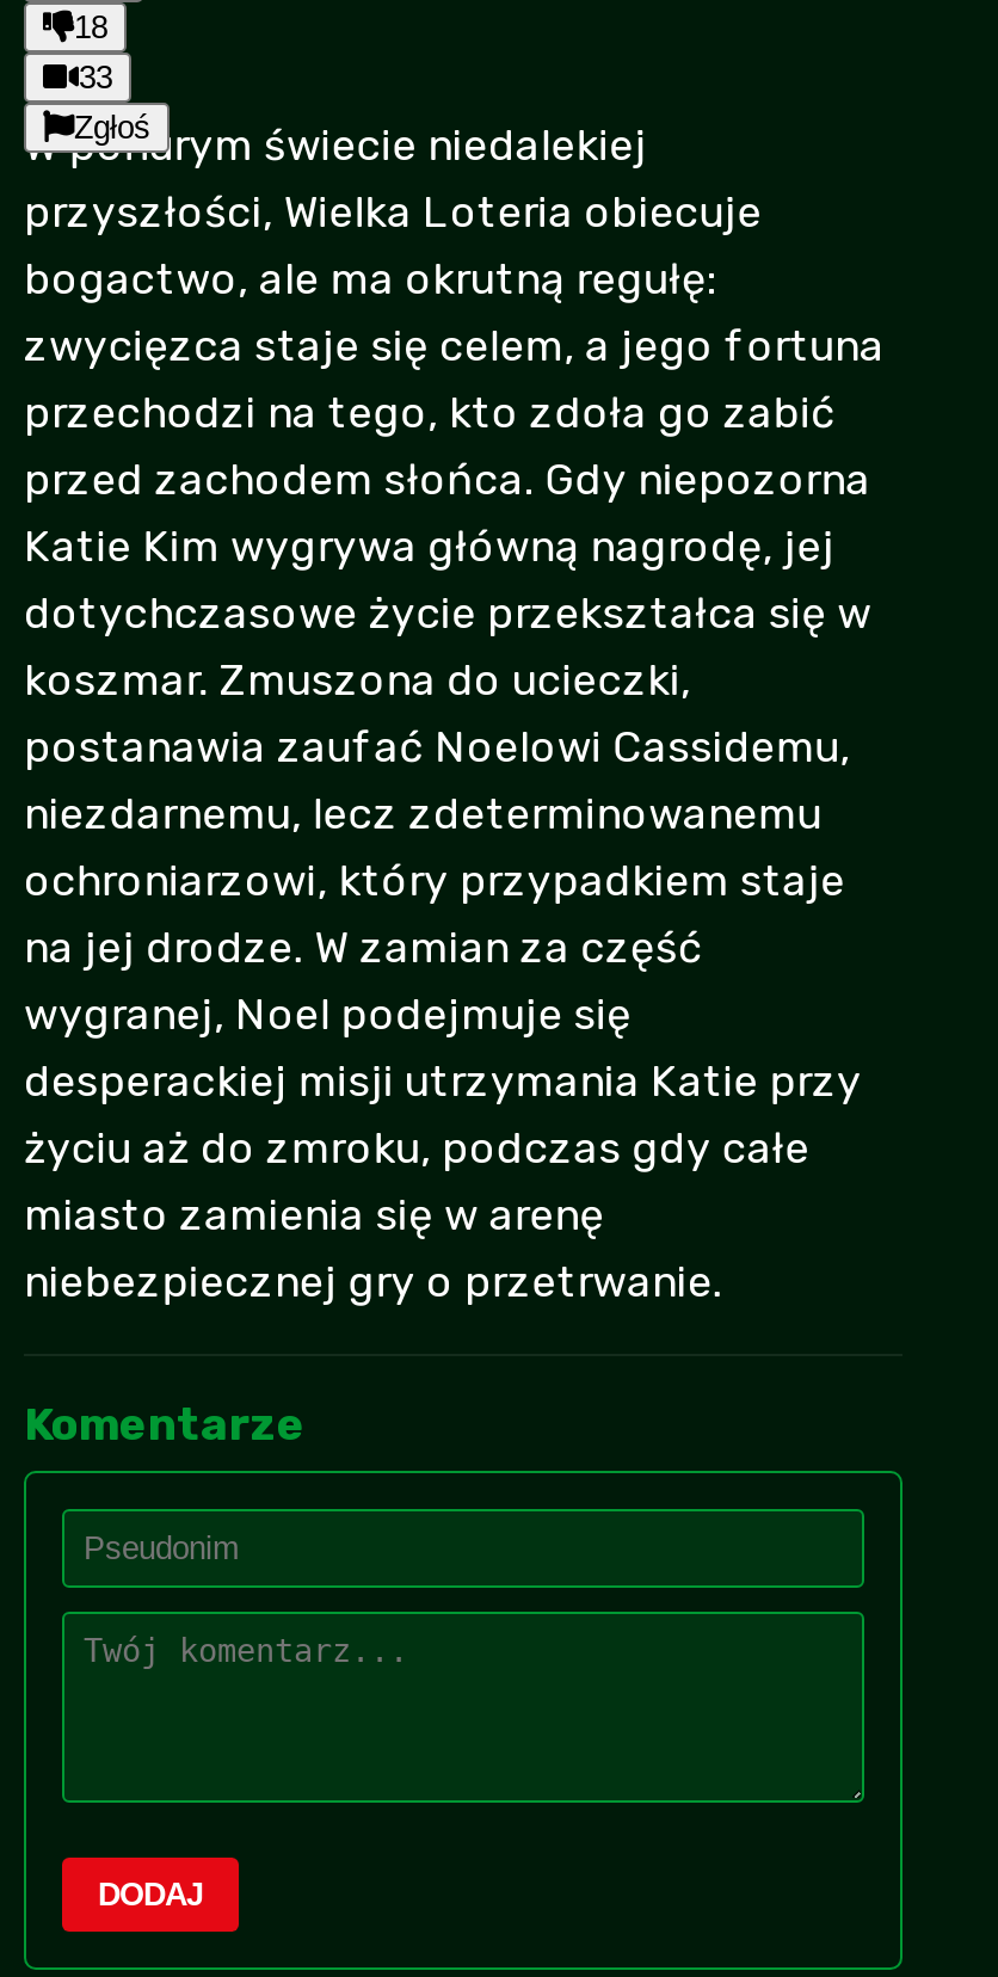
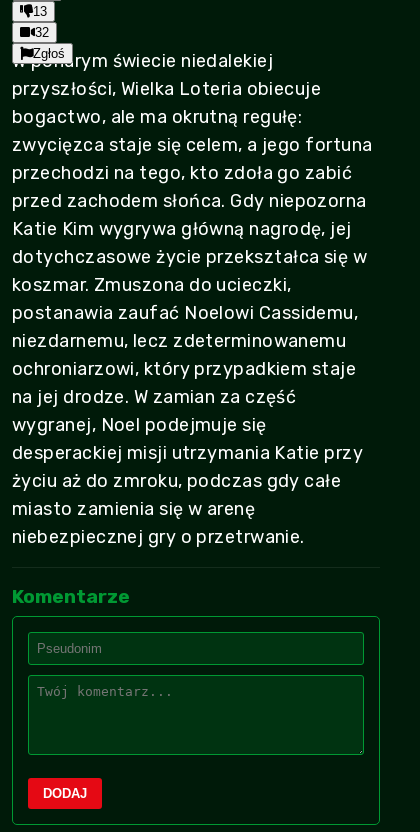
[74,9,107,45] 18 -> [33,4,47,19] 13
[79,59,112,95] 33 -> [35,25,49,40] 32

